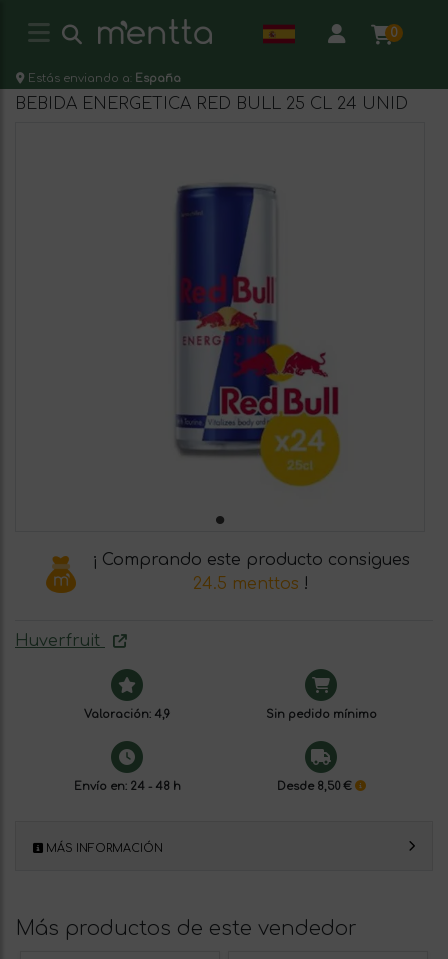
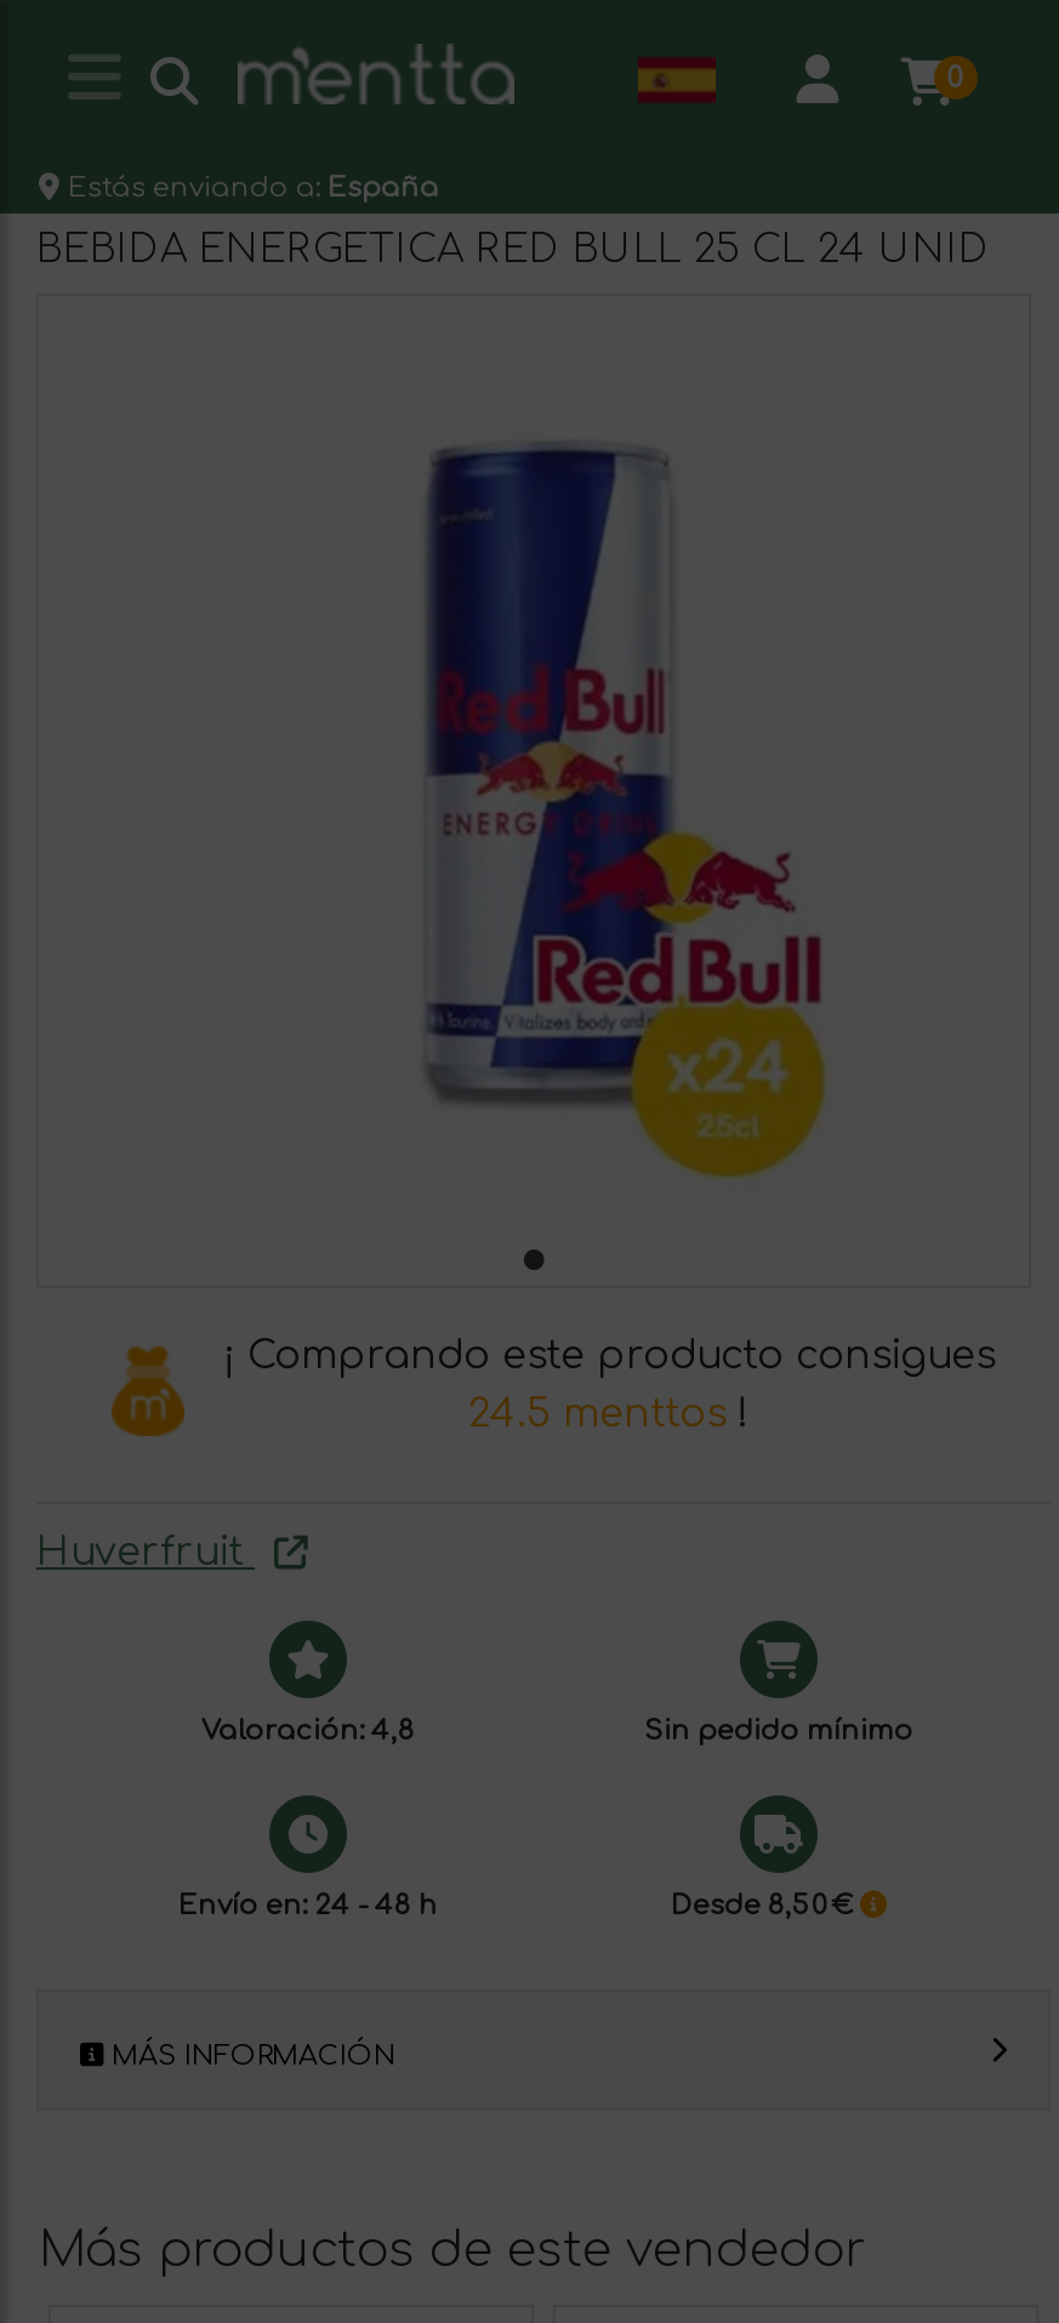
[84,708,170,721] Valoración: 4,9 -> [201,1715,415,1747] Valoración: 4,8

